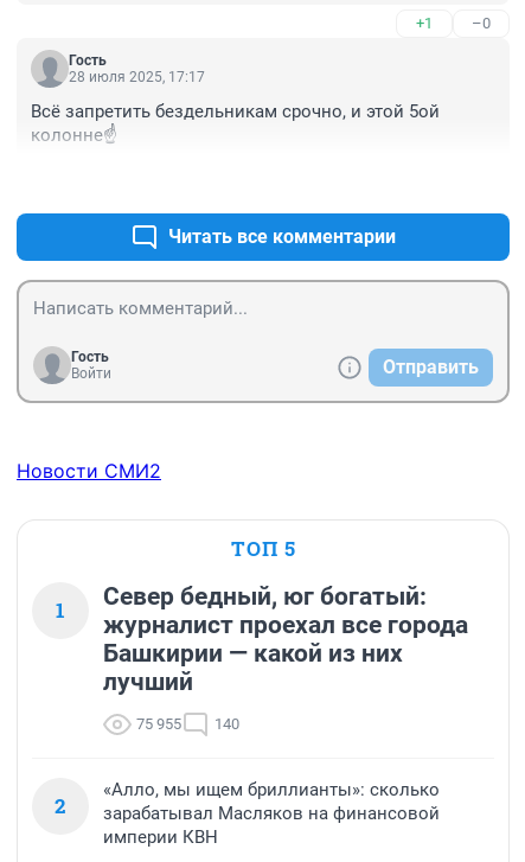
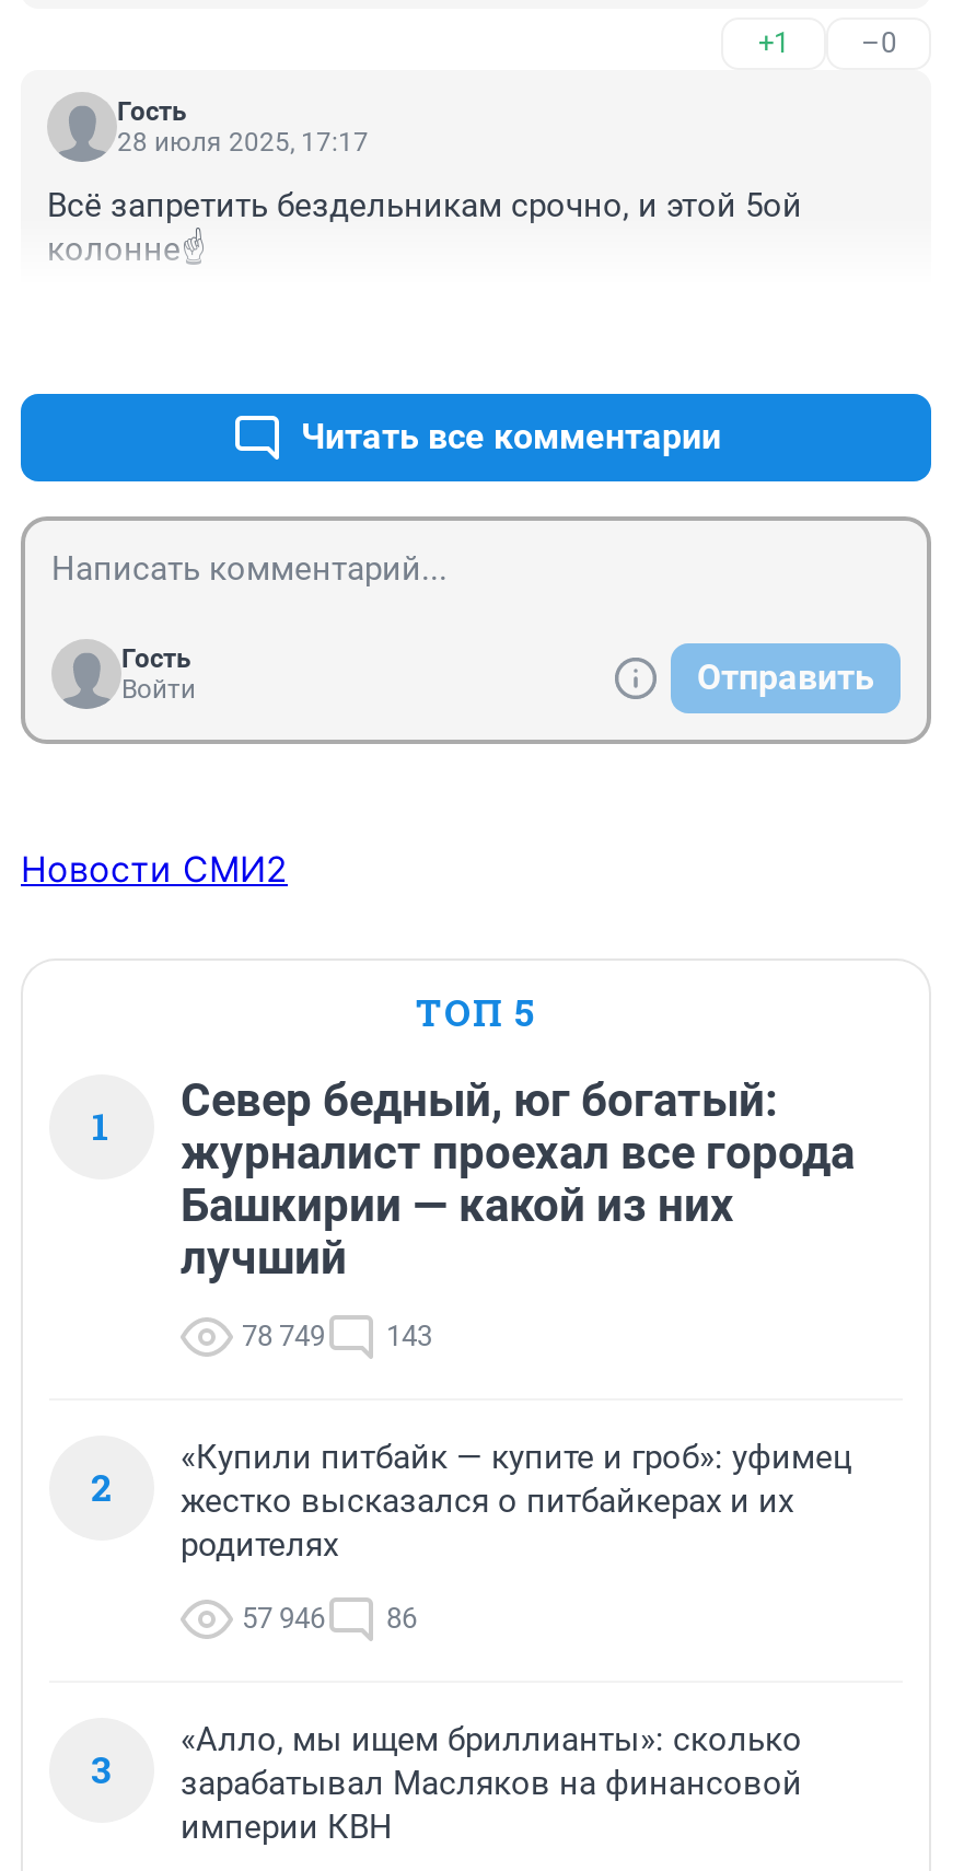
none -> [91,1438,852,1795] «Купили питбайк — купите и гроб»: уфимец | жестко высказался о питбайкерах и их | родителях | 57 946 | 86 | 3
[136,715,181,733] 75 955 -> [242,1320,325,1353] 78 749
[215,715,239,733] 140 -> [386,1320,432,1353] 143

